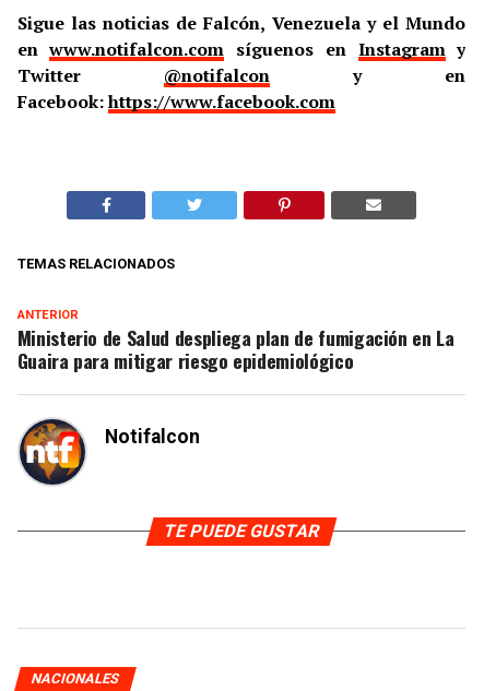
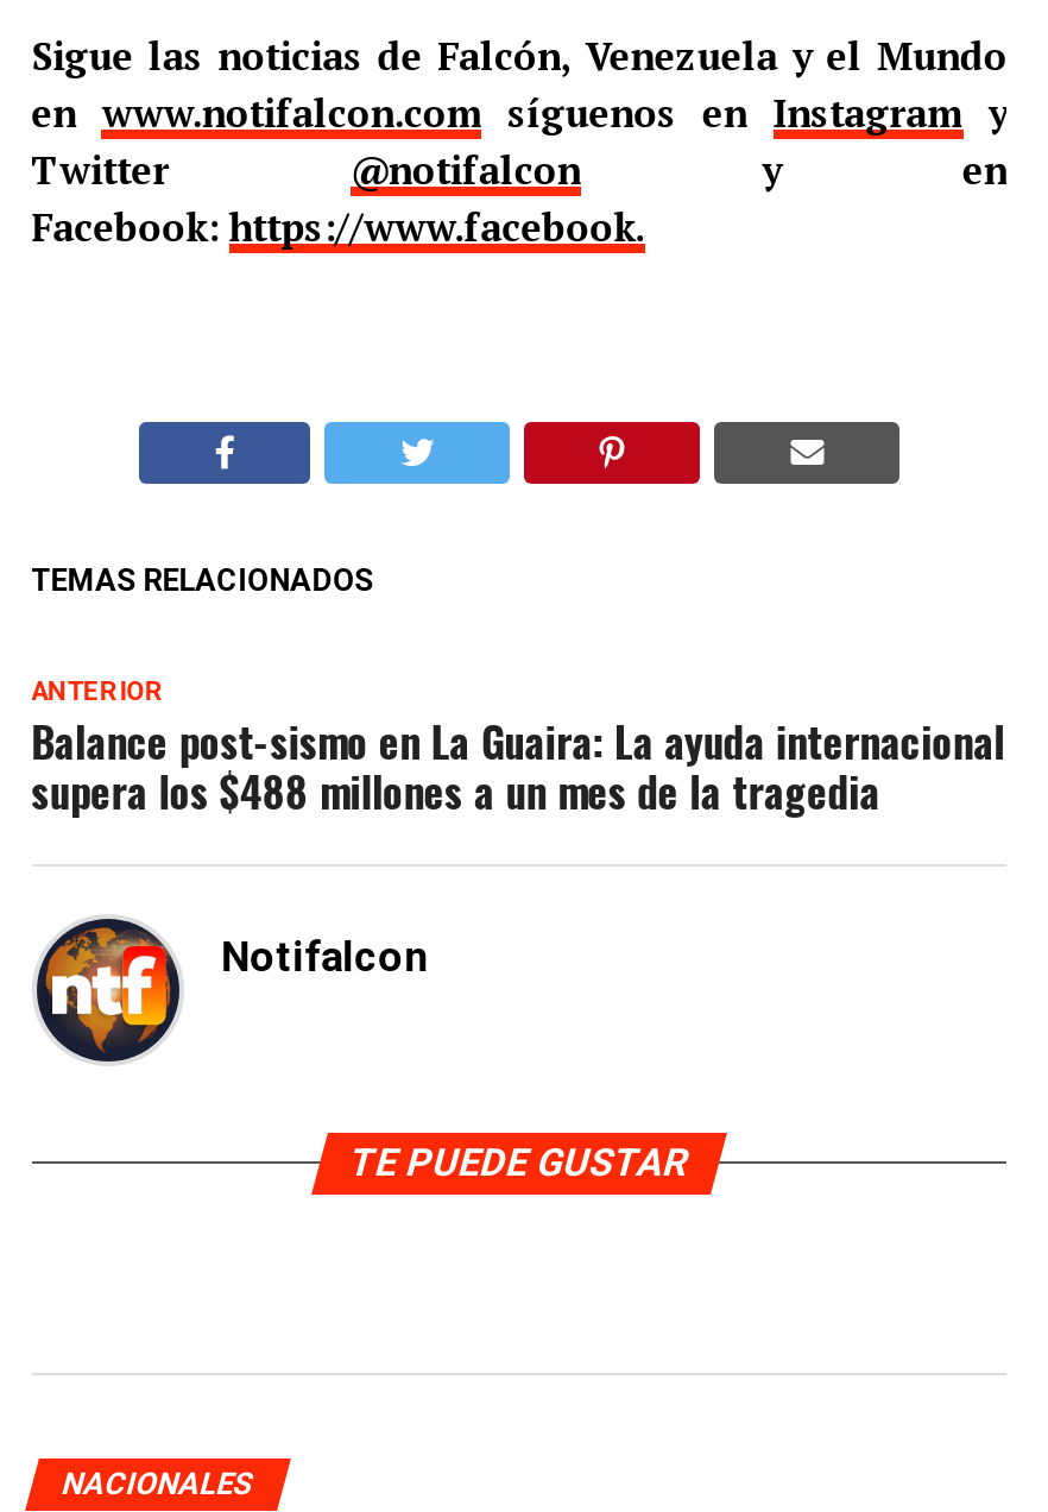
[17,89,335,113] Facebook: https://www.facebook.com -> [31,201,644,253] Facebook: https://www.facebook.
[17,323,454,374] Ministerio de Salud despliega plan de fumigación en La | Guaira para mitigar riesgo epidemiológico -> [31,710,1005,822] Balance post-sismo en La Guaira: La ayuda internacional | supera los $488 millones a un mes de la tragedia

